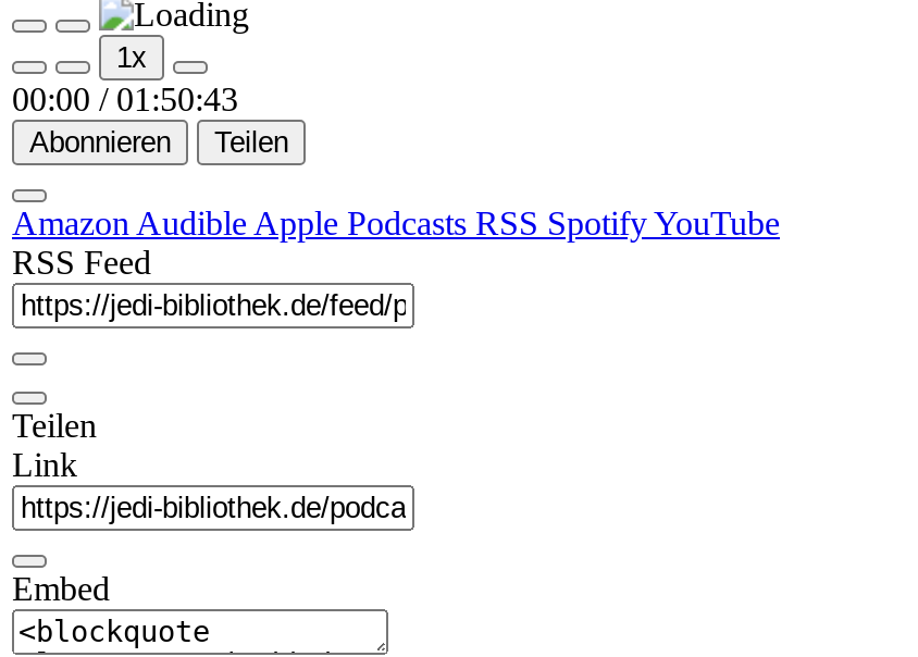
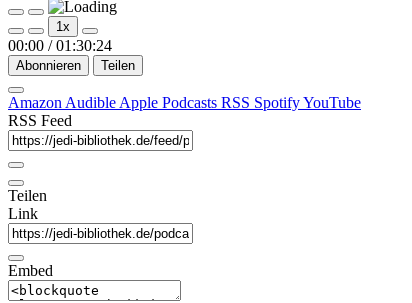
[12,80,238,117] 00:00 / 01:50:43 -> [8,37,112,54] 00:00 / 01:30:24

